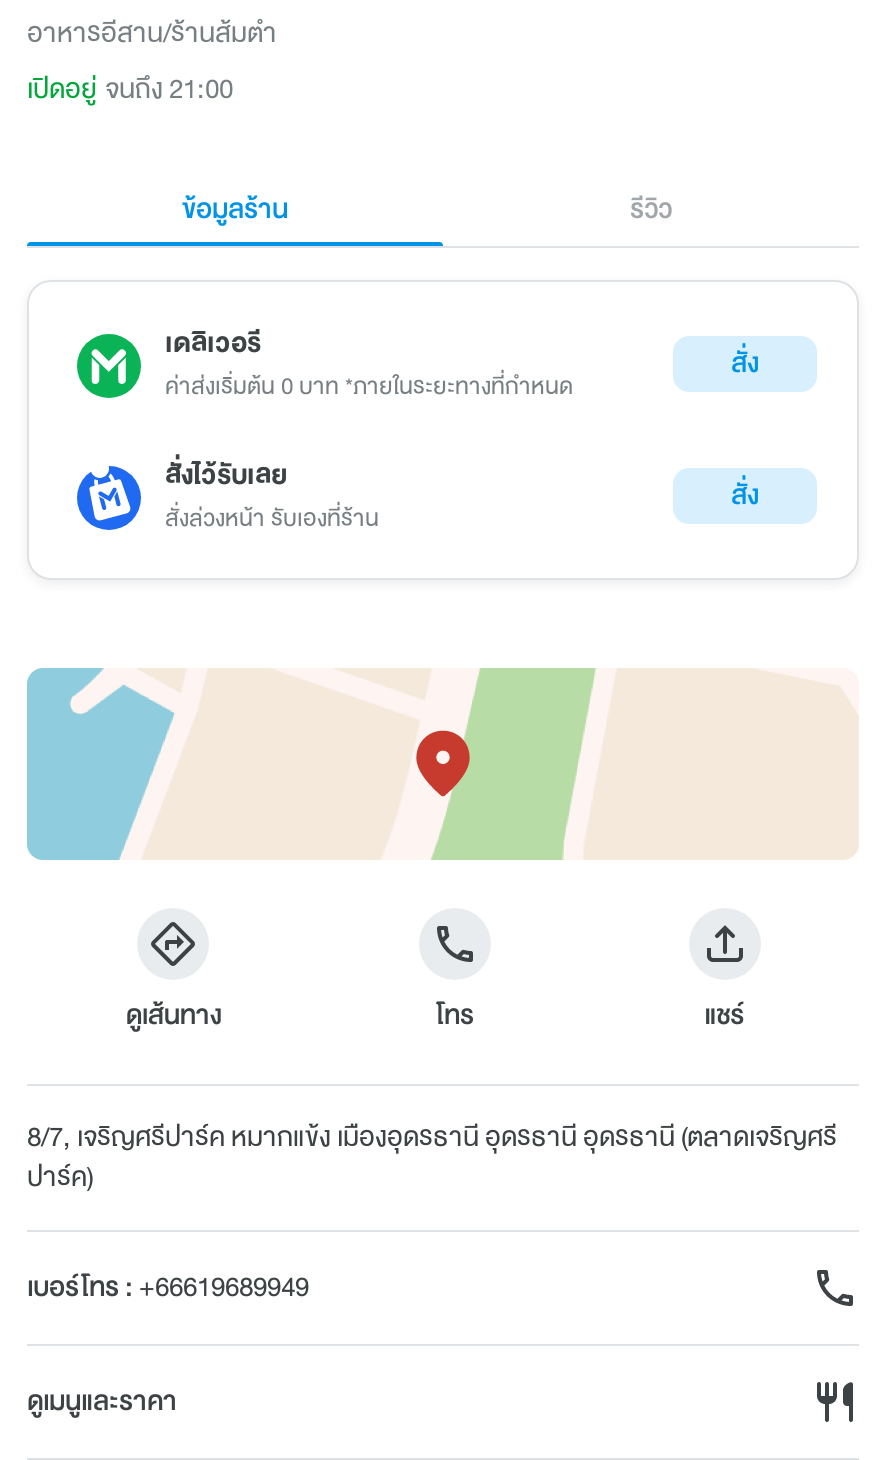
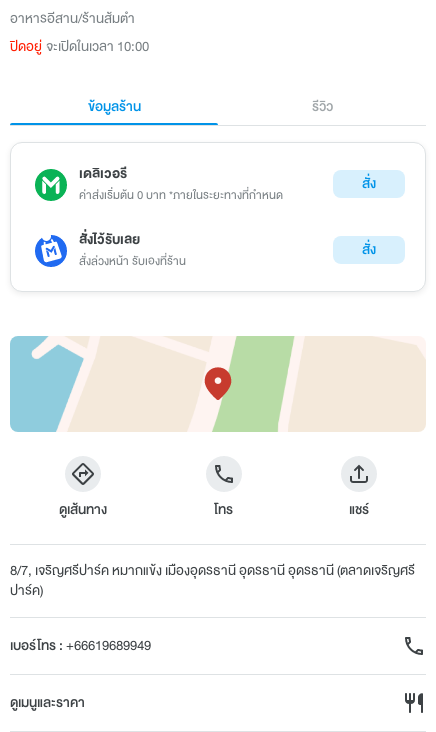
[27,68,233,110] เปิดอยู่ จนถึง 21:00 -> [10,36,149,57] ปิดอยู่ จะเปิดในเวลา 10:00

